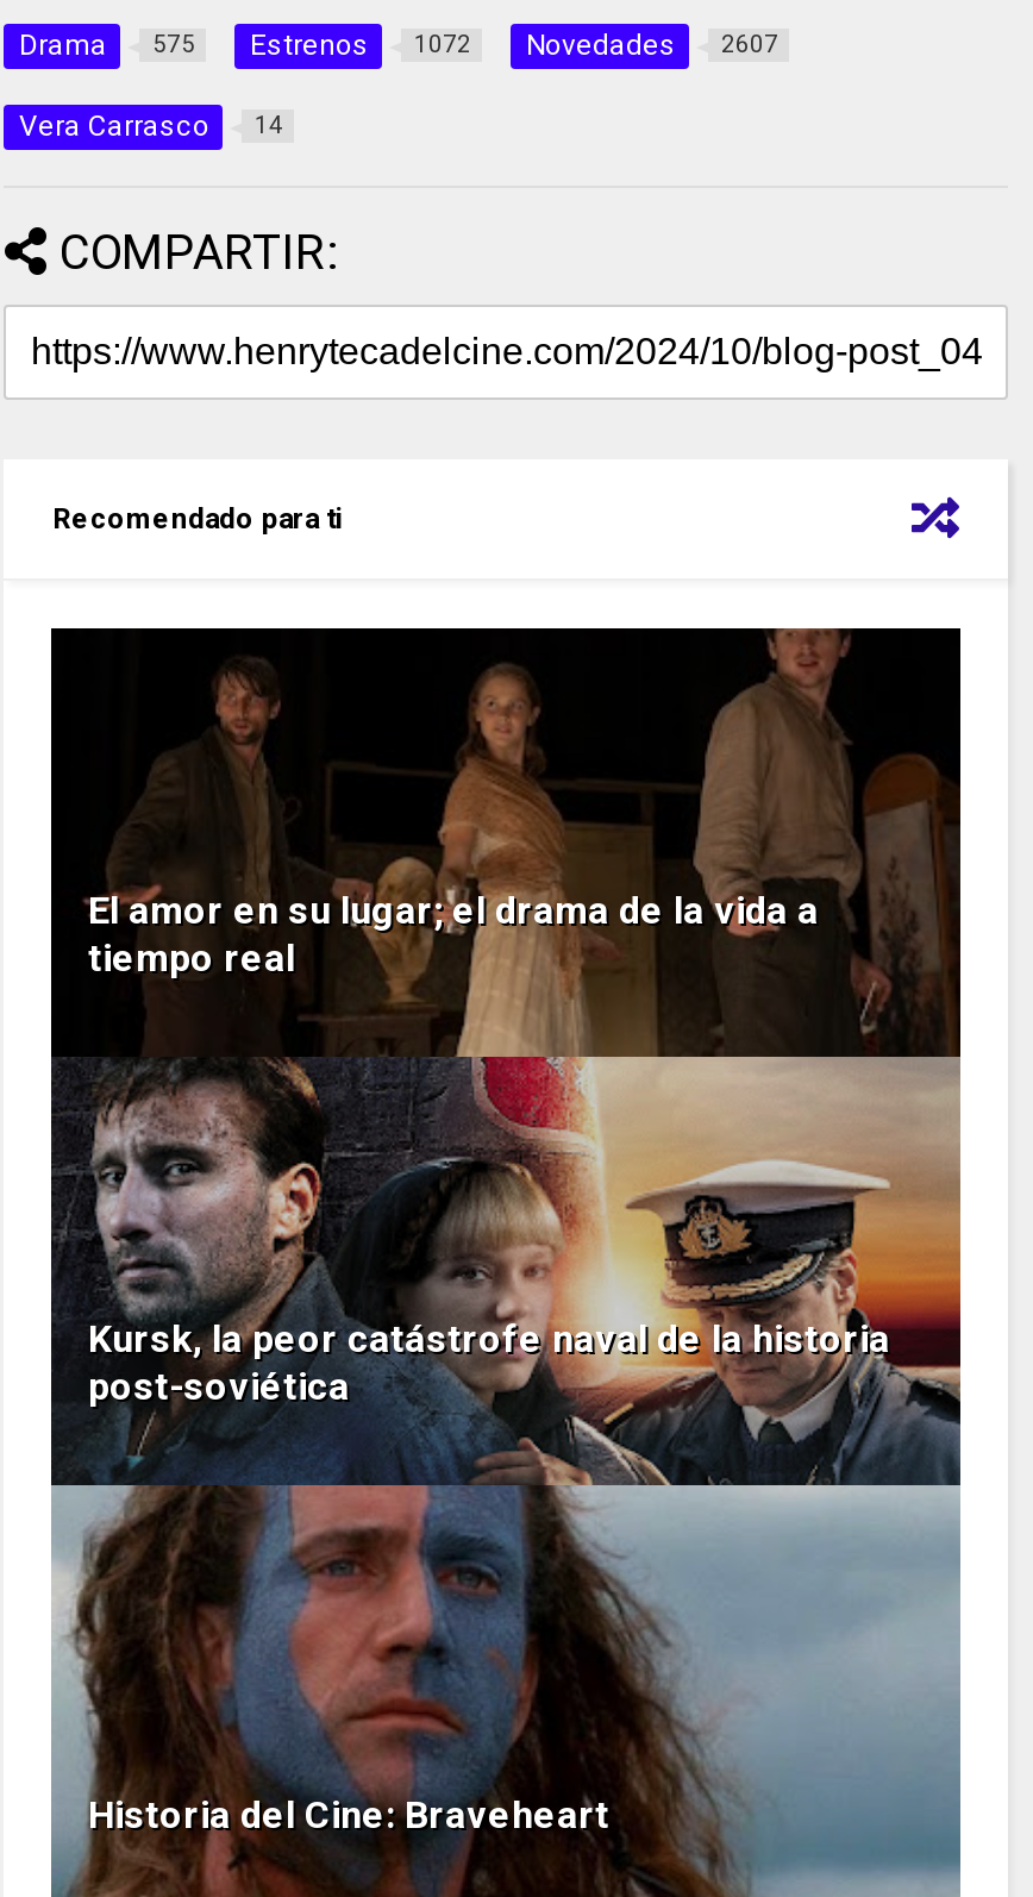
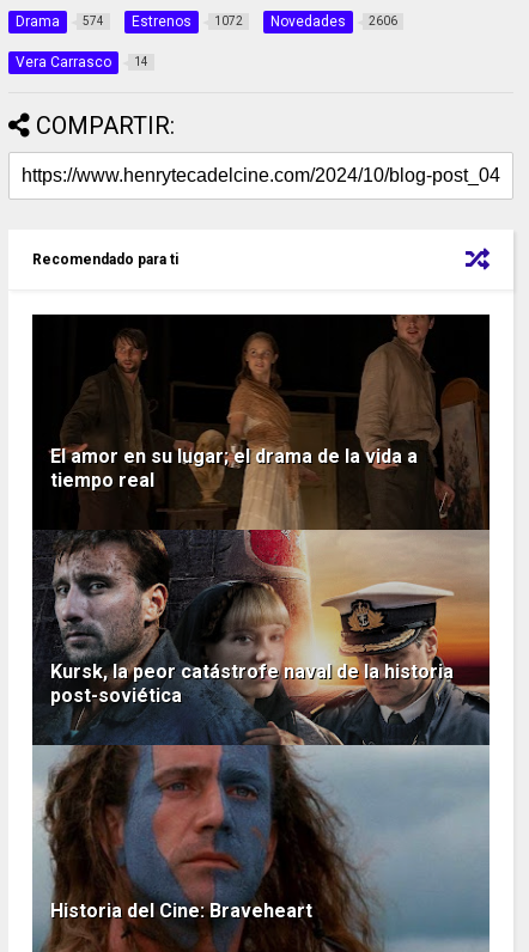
[19,29,195,63] Drama 575 -> [16,14,105,30] Drama 574
[526,29,778,63] Novedades 2607 -> [271,14,398,30] Novedades 2606

